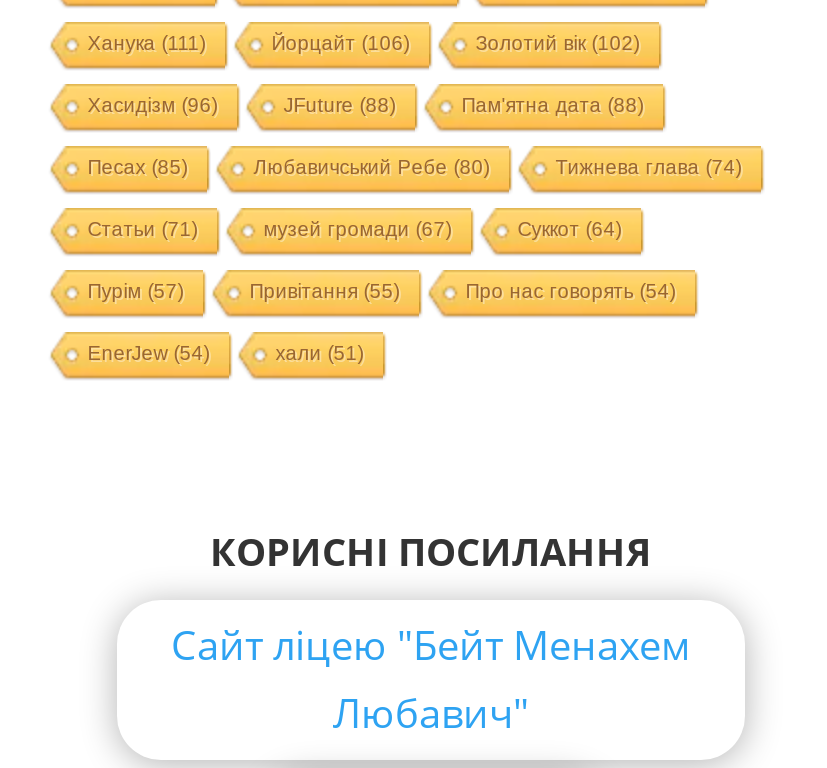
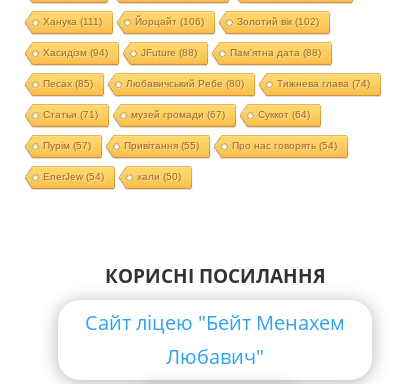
[87,94,217,116] Хасидізм (96) -> [43,47,108,58] Хасидізм (94)
[275,342,363,364] хали (51) -> [137,171,181,182] хали (50)

